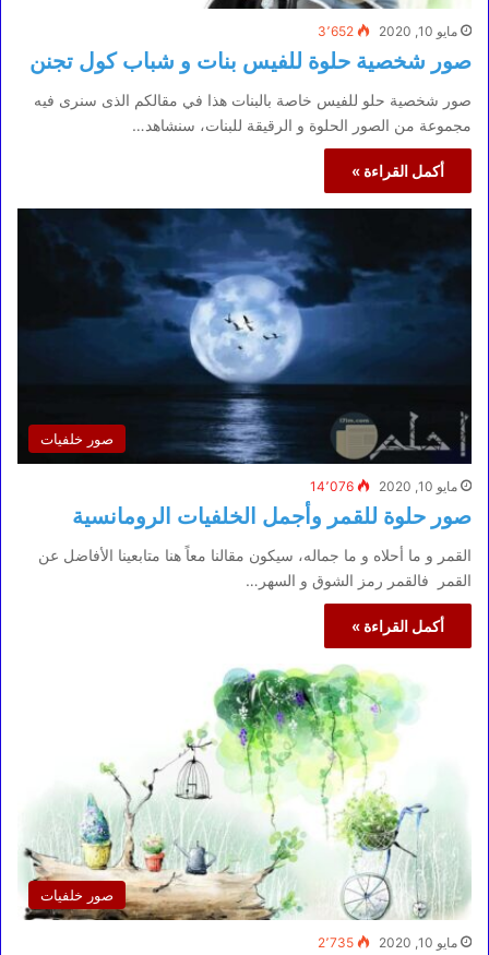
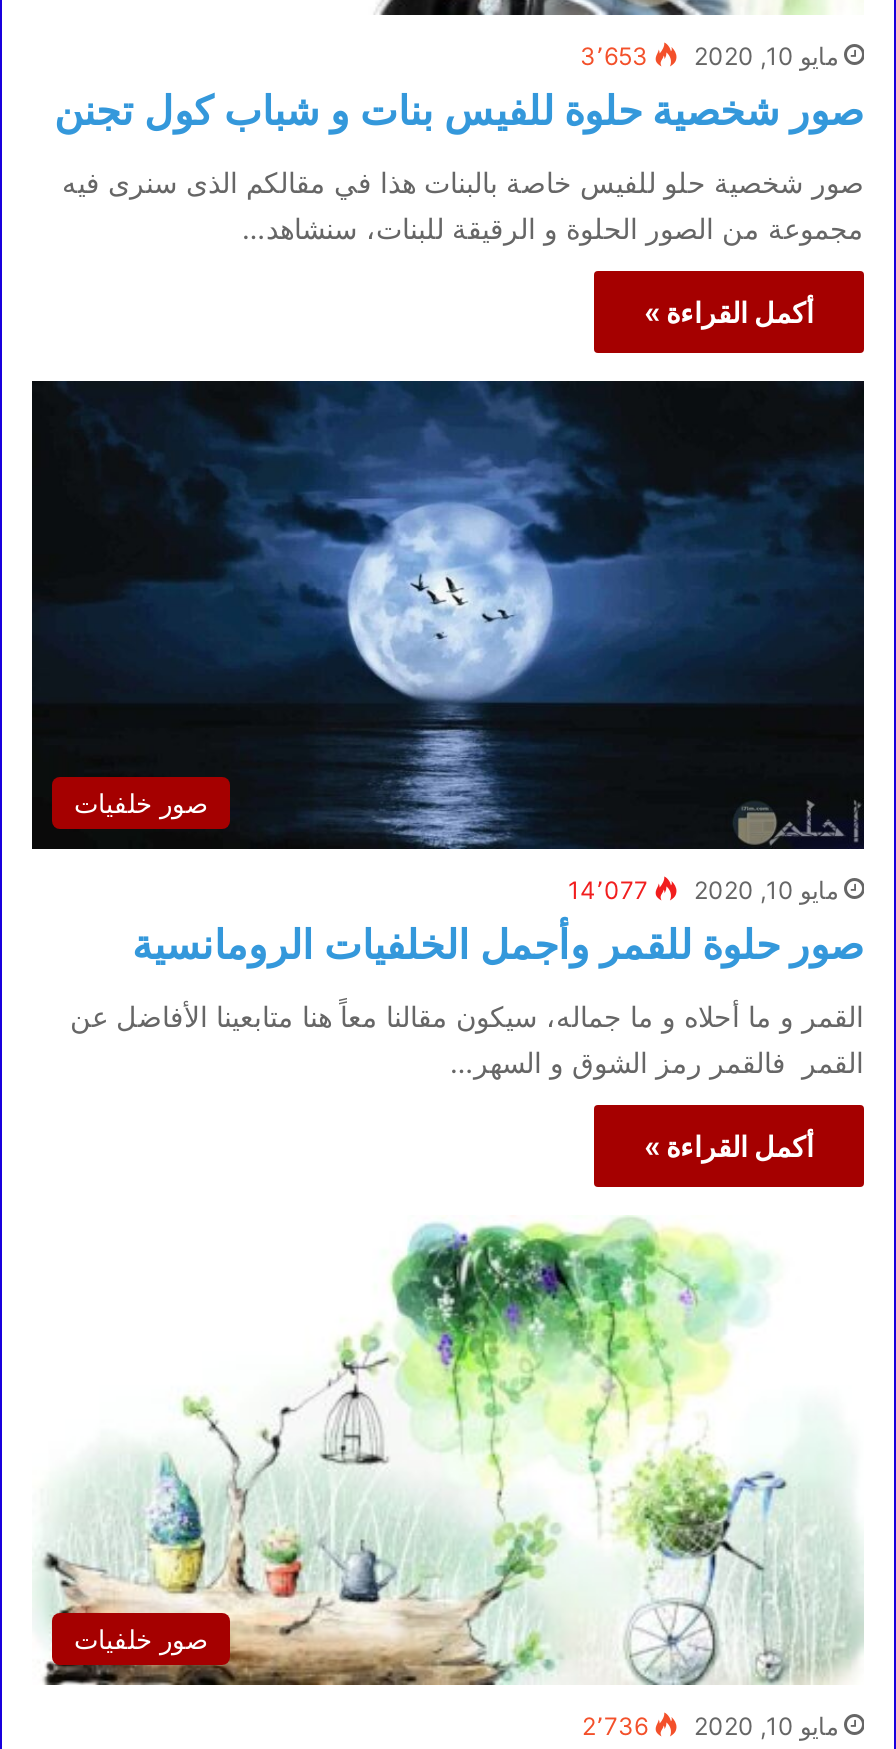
[318,22,354,39] 3٬652 -> [580,41,648,71] 3٬653
[310,411,469,495] [image] | 14٬076 -> [568,758,860,905] [image] | 14٬077
[318,934,354,950] 2٬735 -> [582,1710,648,1740] 2٬736

